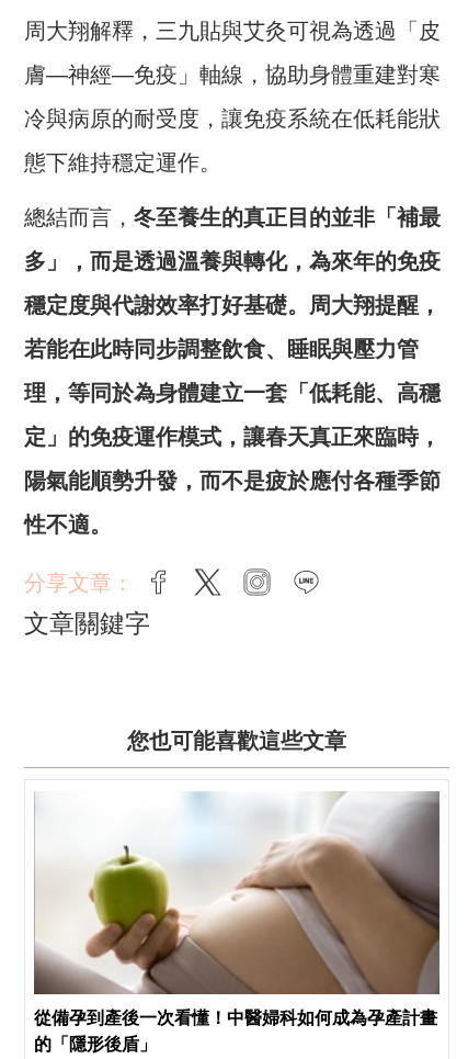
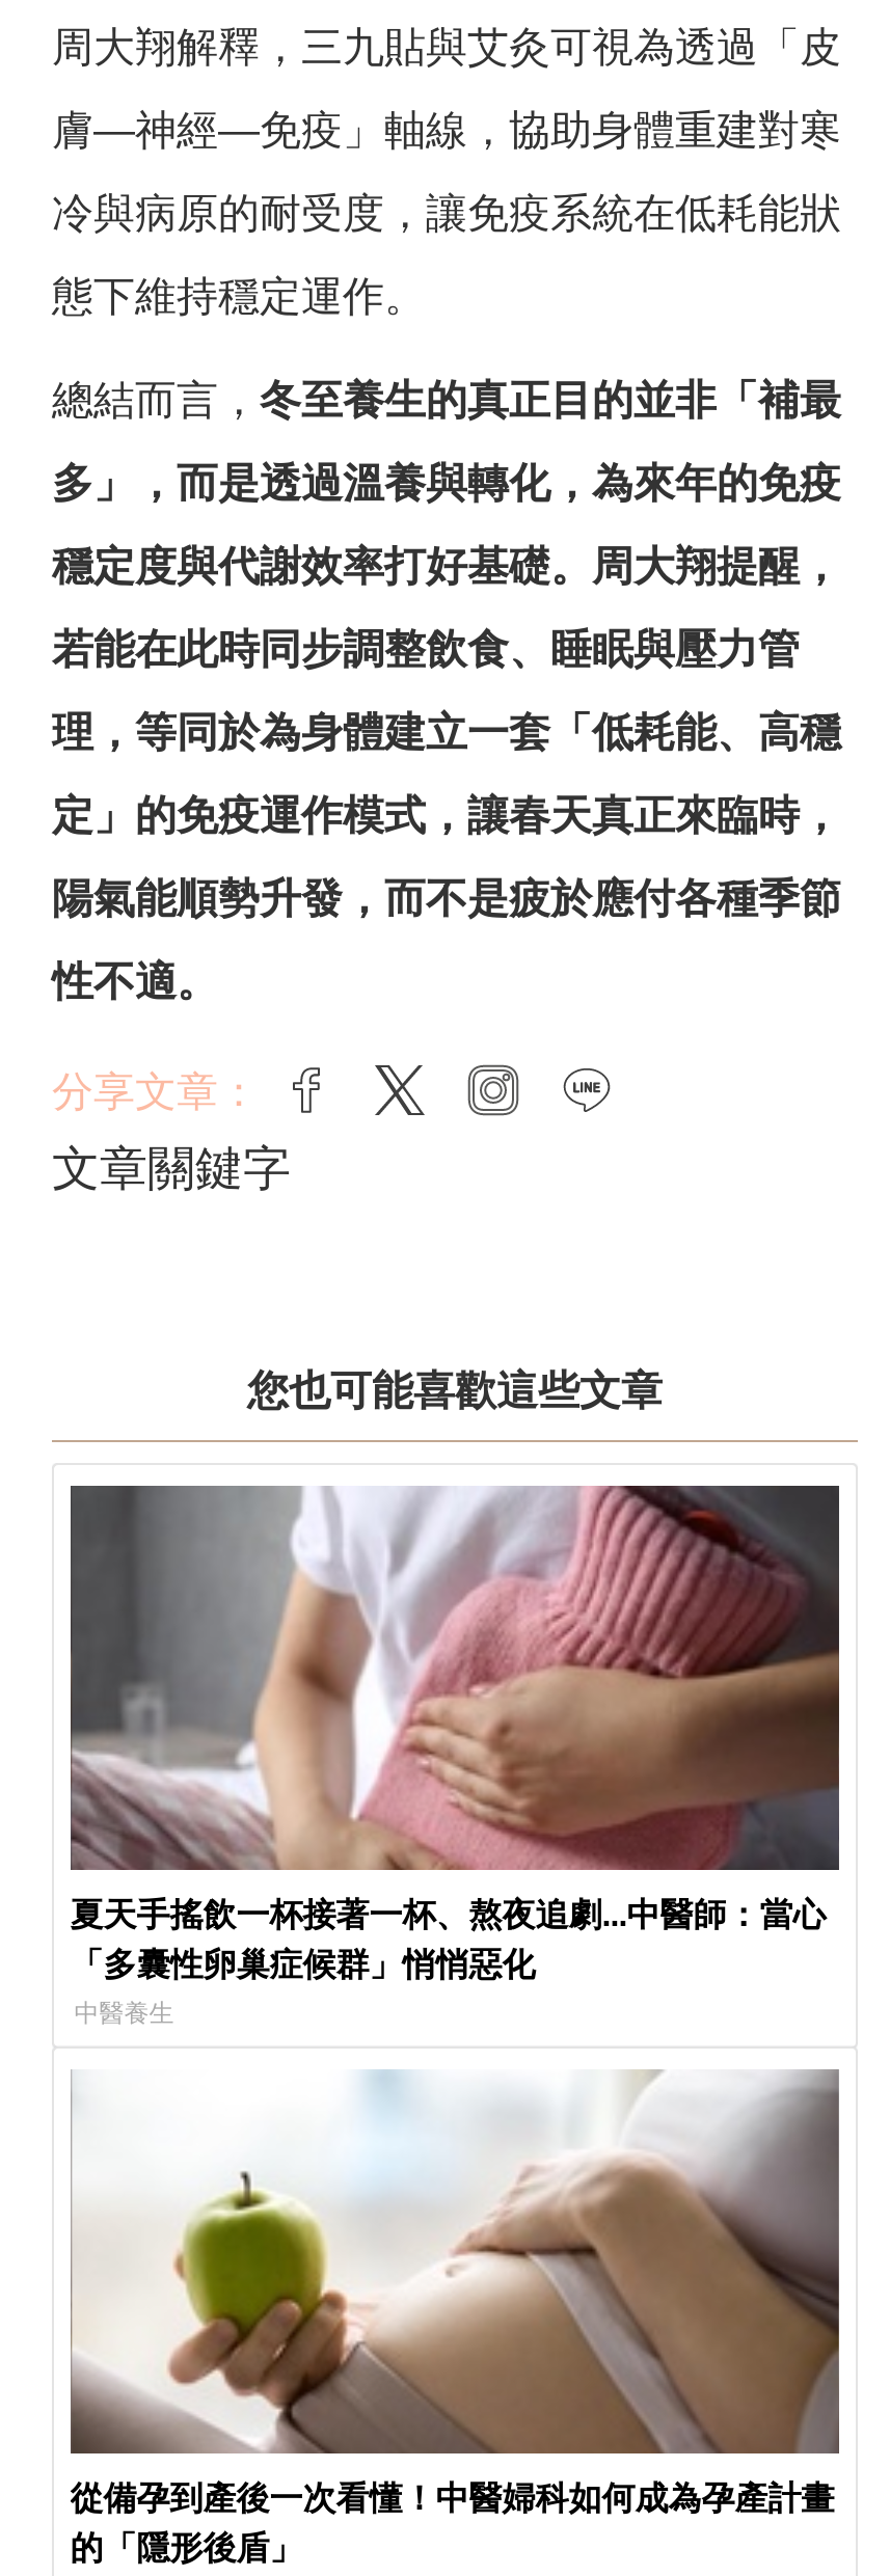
none -> [69,1484,839,2027] [image] | 夏天手搖飲一杯接著一杯、熬夜追劇...中醫師：當心 | 「多囊性卵巢症候群」悄悄惡化 | 中醫養生

